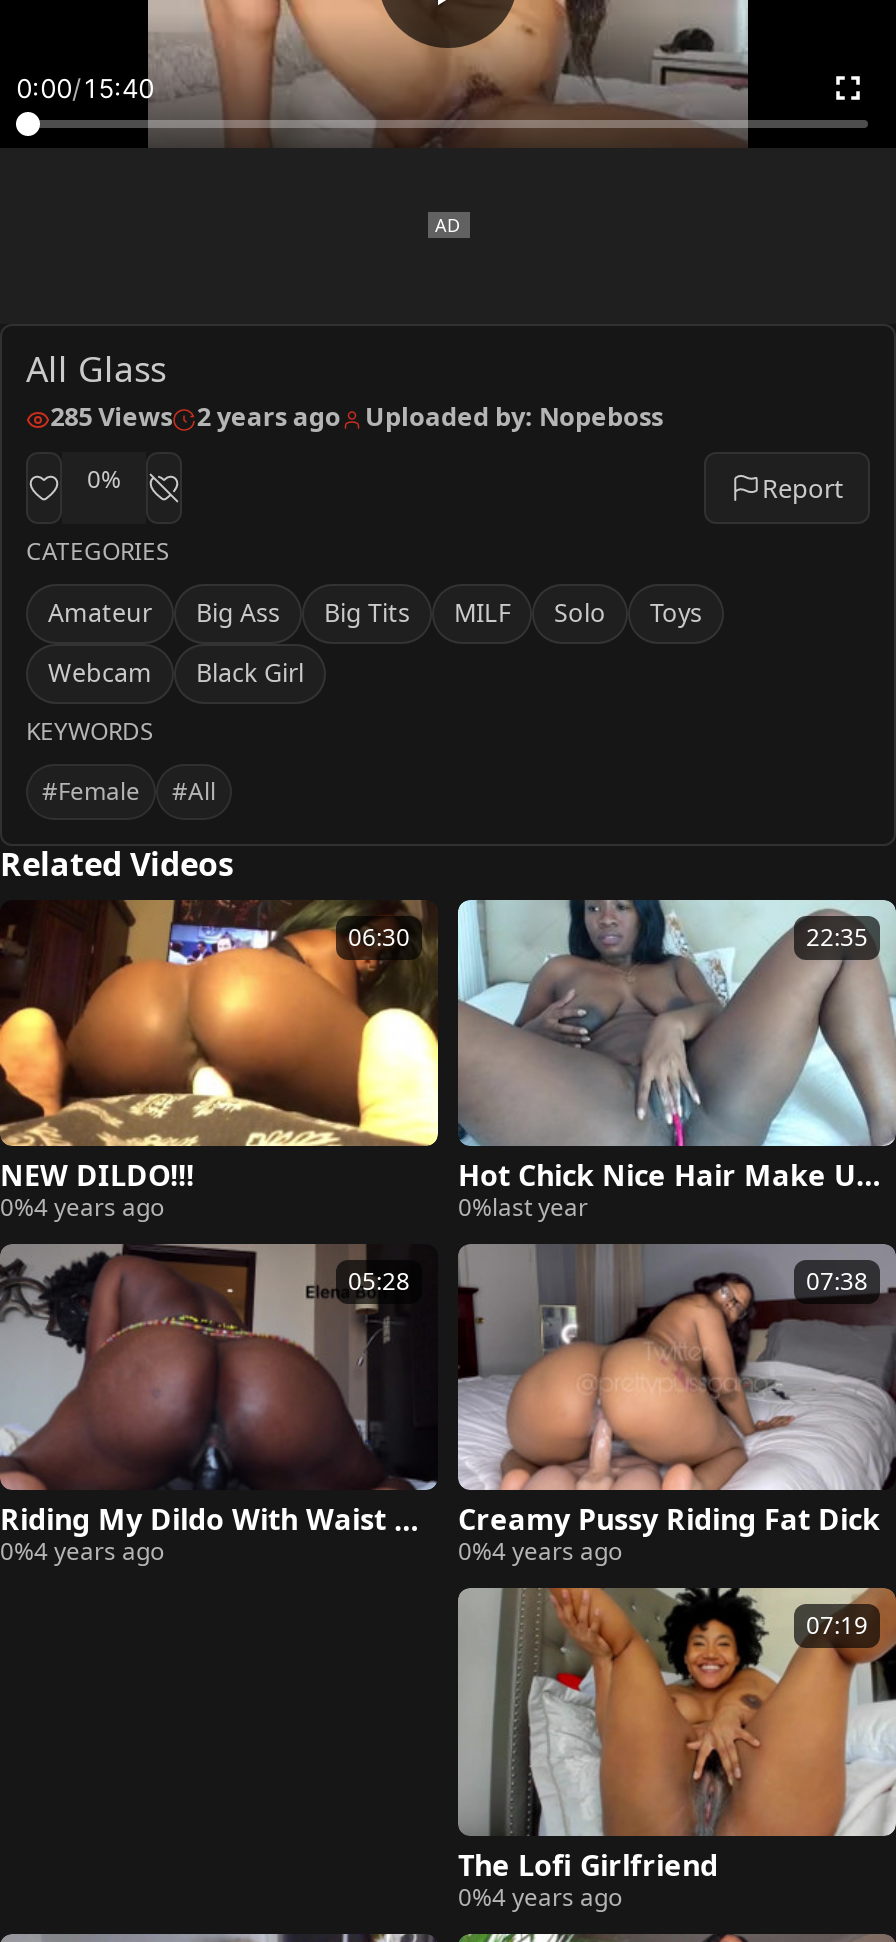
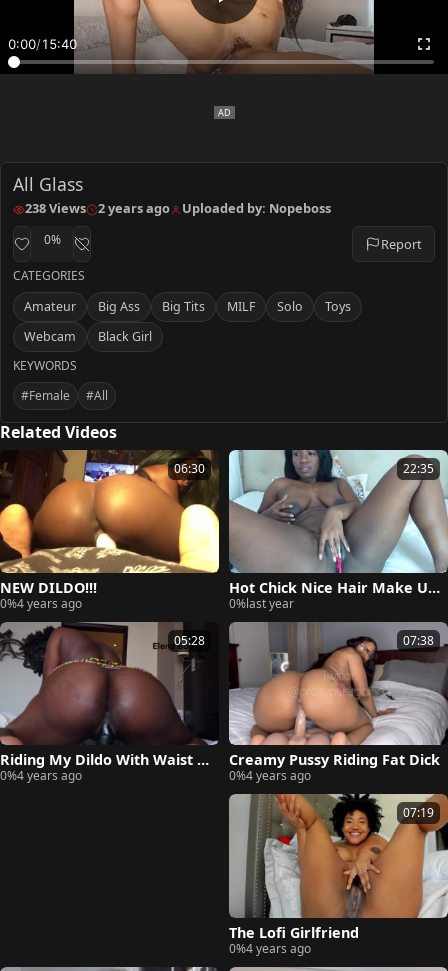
[50,398,663,434] 285 Views 2 years ago Uploaded by: Nopeboss -> [25,199,331,217] 238 Views 2 years ago Uploaded by: Nopeboss

